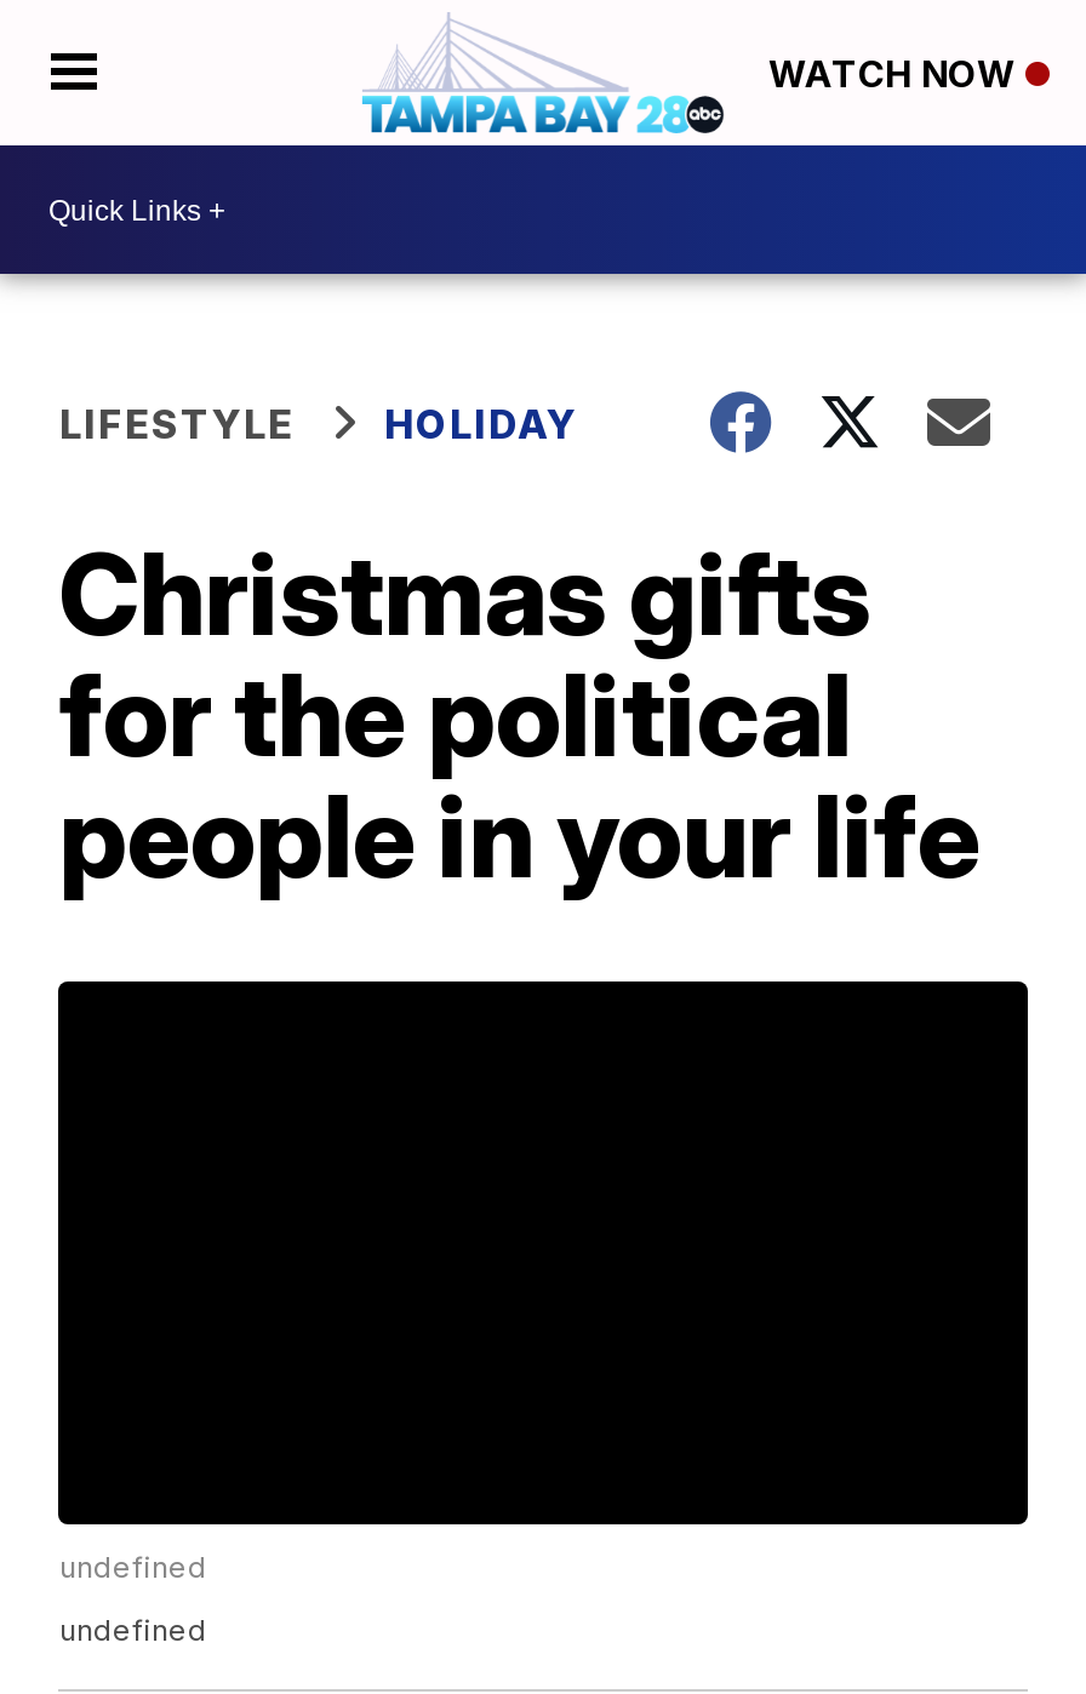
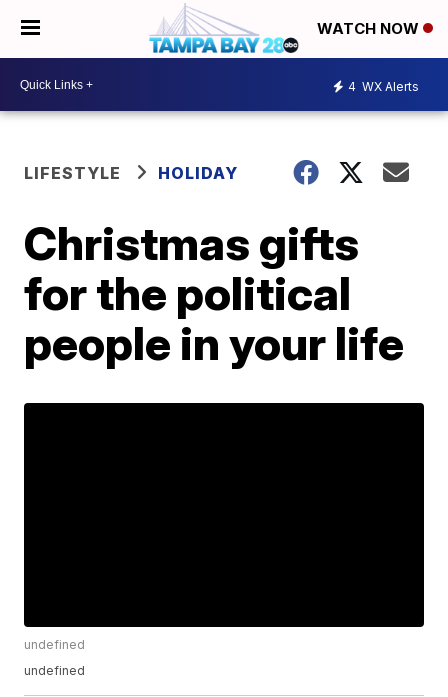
none -> [348,78,419,93] 4 WX Alerts

